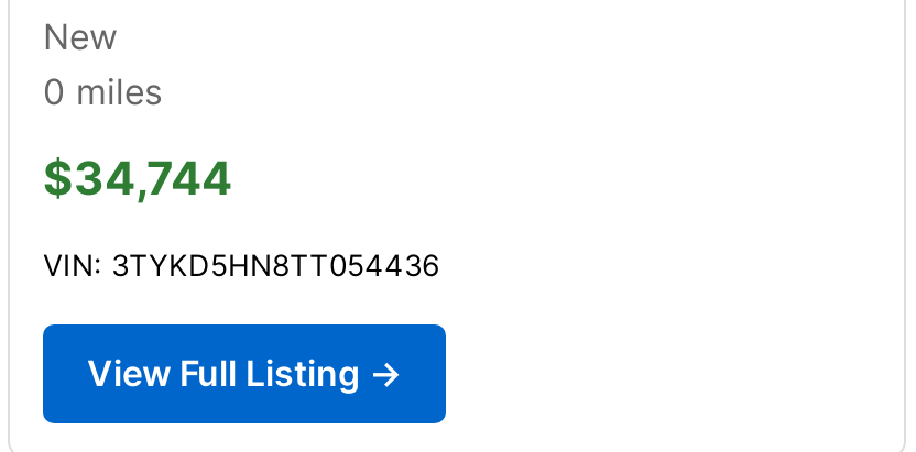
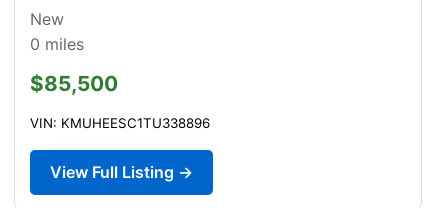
[43,150,232,205] $34,744 -> [30,71,118,96] $85,500
[43,247,439,282] VIN: 3TYKD5HN8TT054436 -> [30,115,210,131] VIN: KMUHEESC1TU338896

